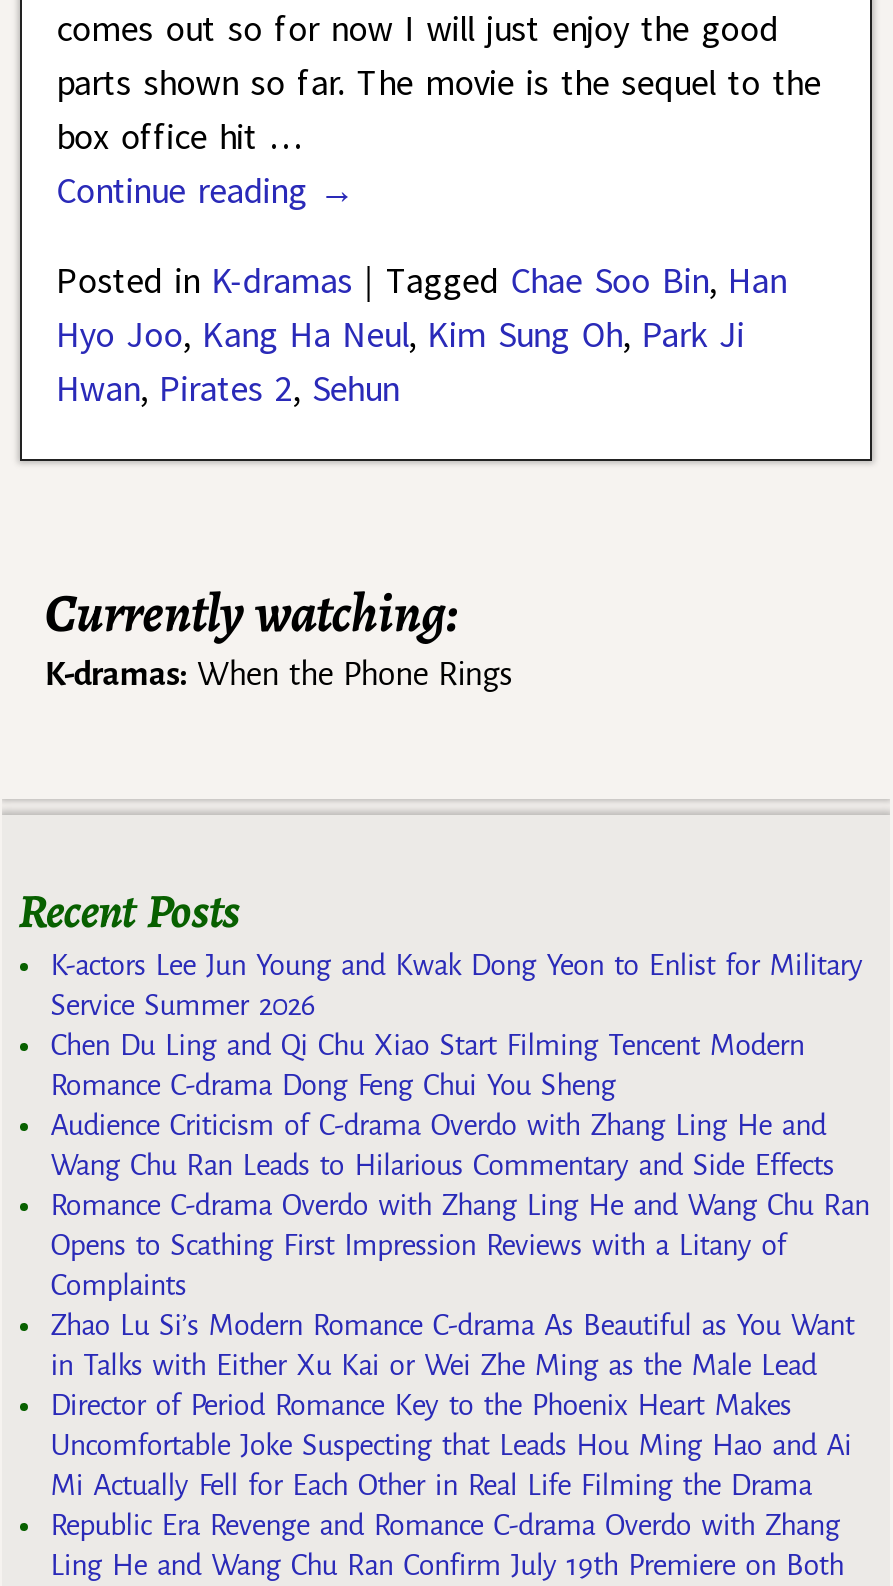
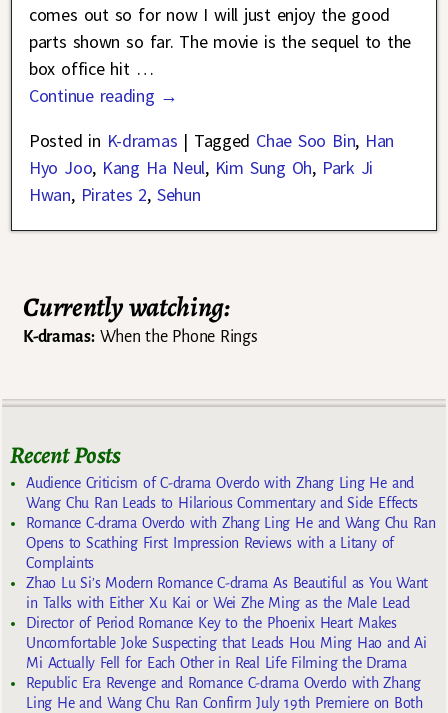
[50,949,862,1101] K-actors Lee Jun Young and Kwak Dong Yeon to Enlist for Military | Service Summer 2026 | Chen Du Ling and Qi Chu Xiao Start Filming Tencent Modern | Romance C-drama Dong Feng Chui You Sheng -> none

